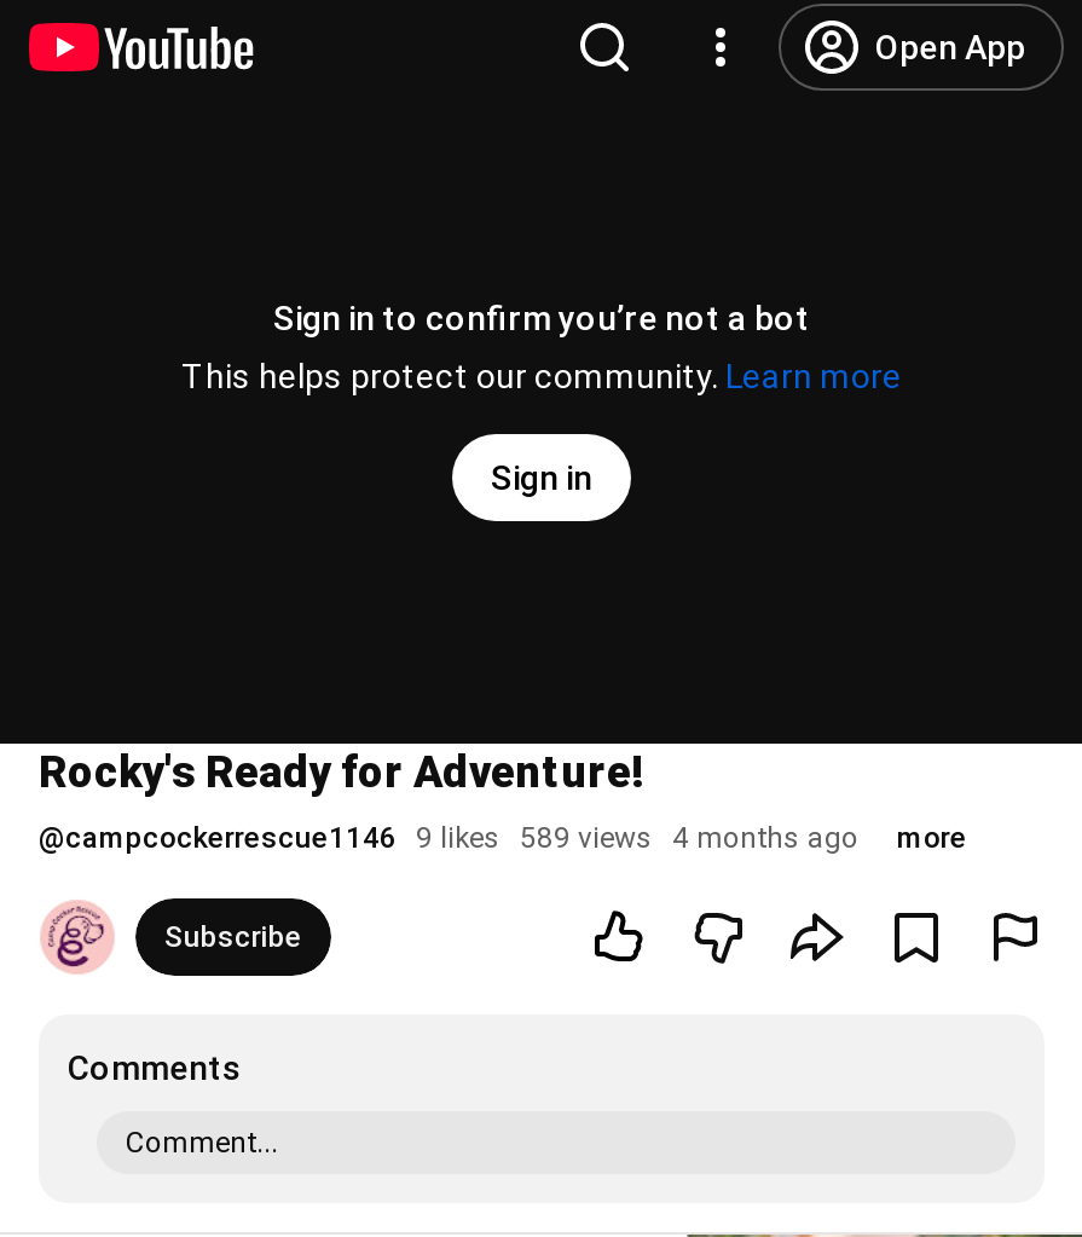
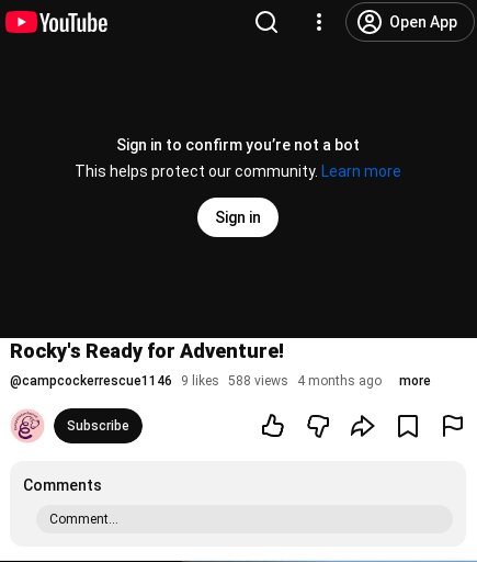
[39,821,858,855] @campcockerrescue1146 9 likes 589 views 4 months ago -> [10,373,382,389] @campcockerrescue1146 9 likes 588 views 4 months ago

